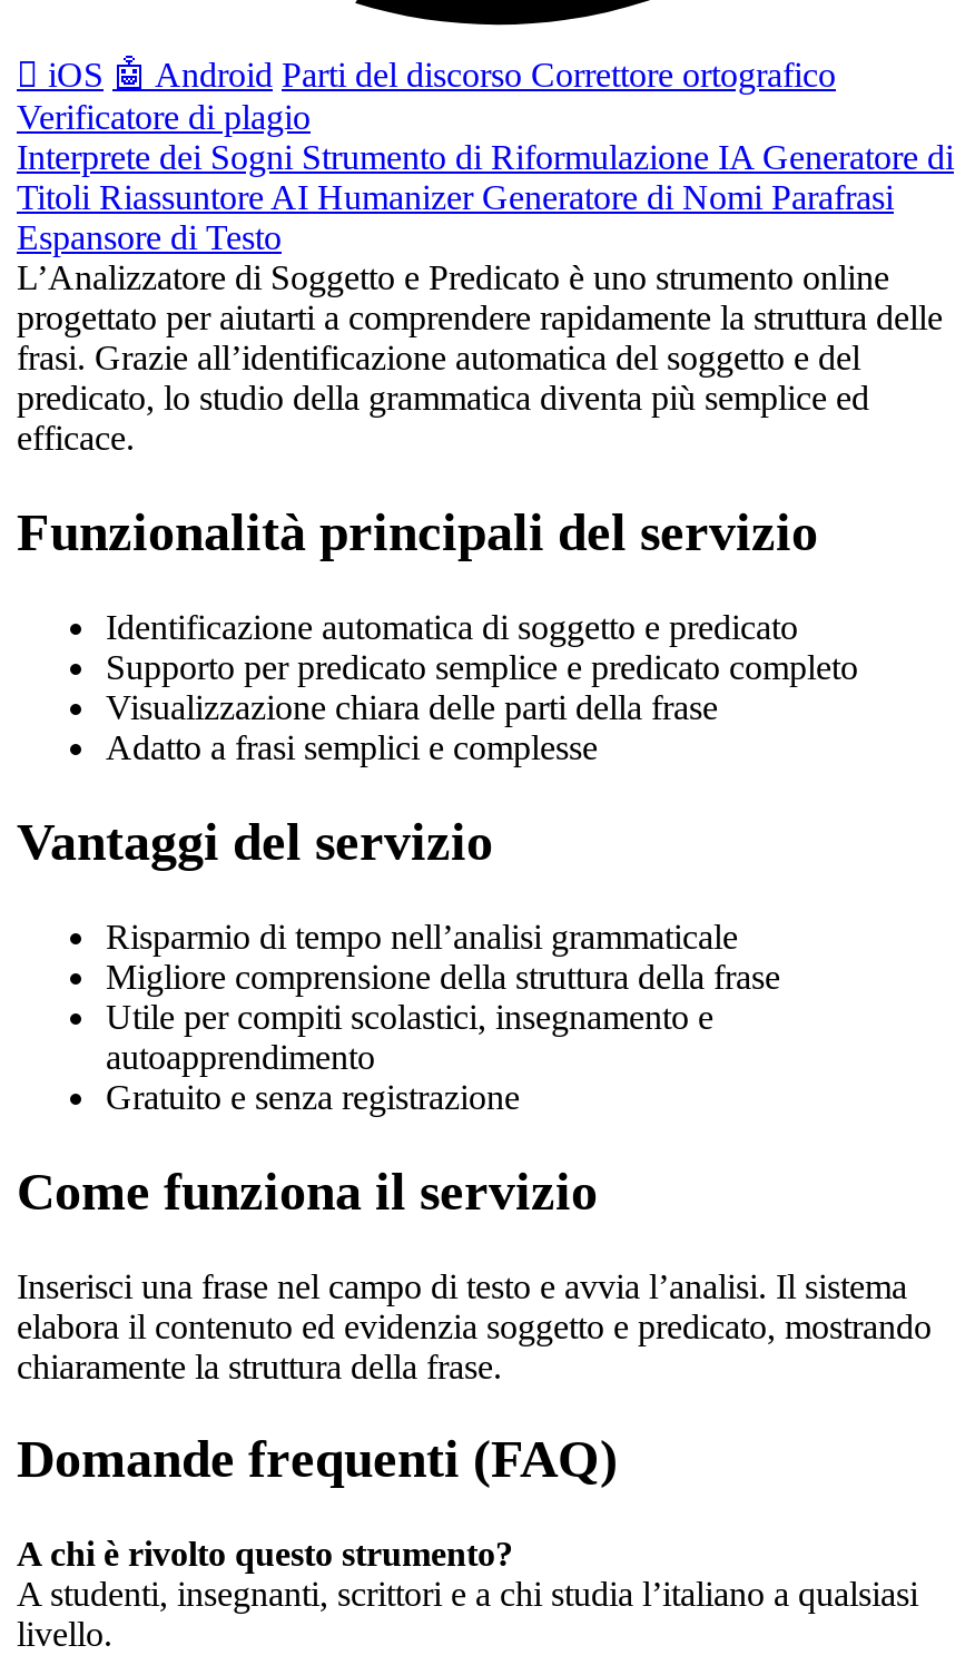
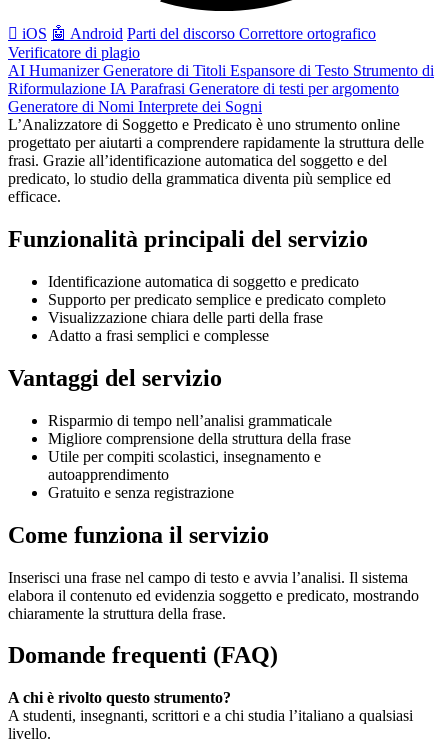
[17,138,954,256] Interprete dei Sogni Strumento di Riformulazione IA Generatore di | Titoli Riassuntore AI Humanizer Generatore di Nomi Parafrasi | Espansore di Testo -> [8,62,434,115] AI Humanizer Generatore di Titoli Espansore di Testo Strumento di | Riformulazione IA Parafrasi Generatore di testi per argomento | Generatore di Nomi Interprete dei Sogni

